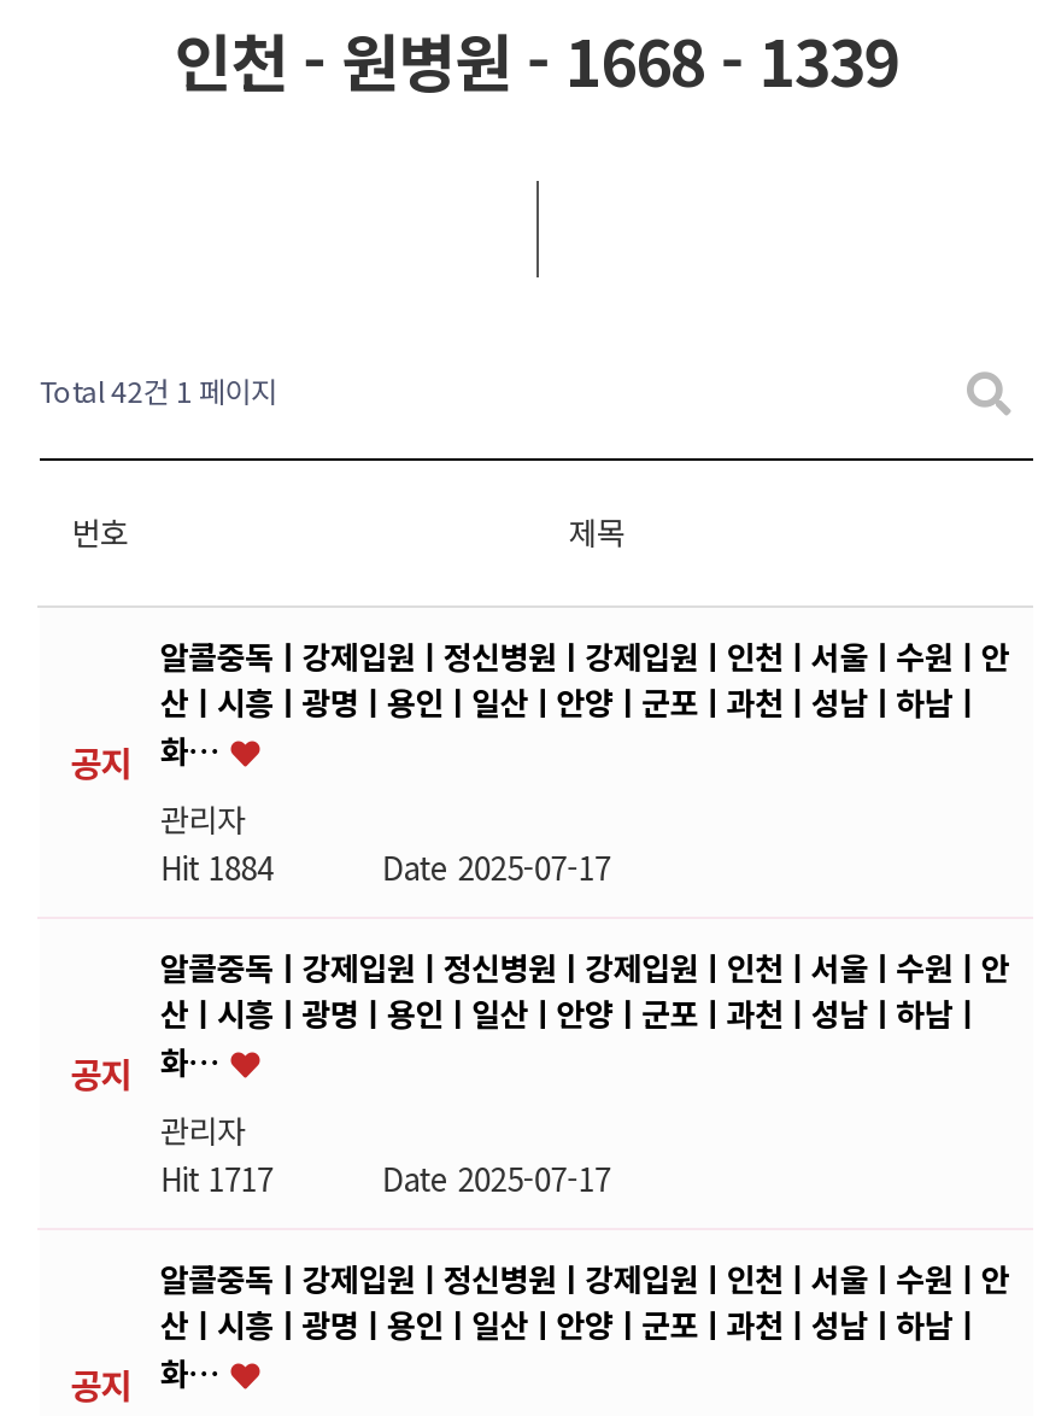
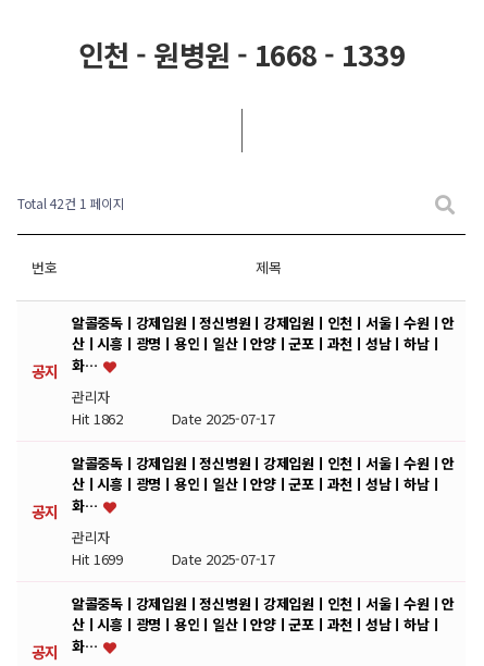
[160,845,611,891] Hit 1884 Date 2025-07-17 -> [72,409,275,429] Hit 1862 Date 2025-07-17
[160,1156,611,1202] Hit 1717 Date 2025-07-17 -> [72,549,275,570] Hit 1699 Date 2025-07-17

